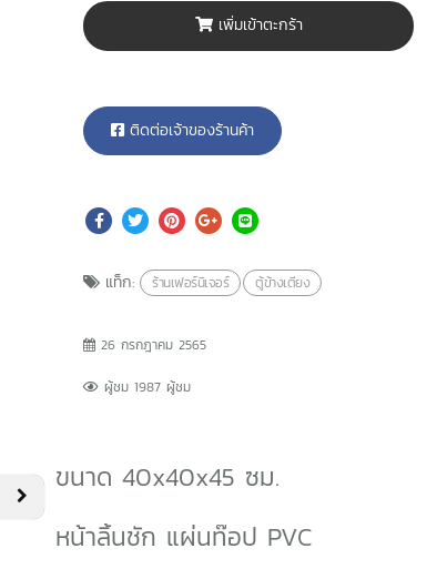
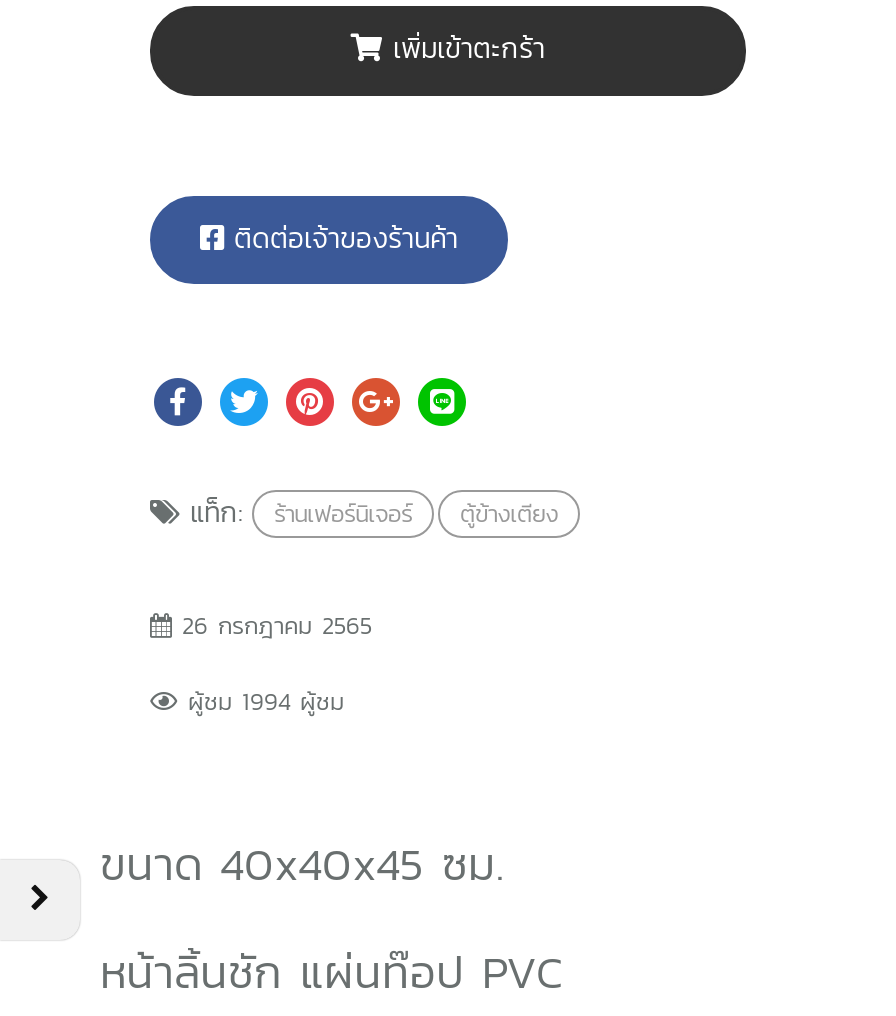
[99,377,191,397] ผู้ชม 1987 ผู้ชม -> [178,683,344,719] ผู้ชม 1994 ผู้ชม

